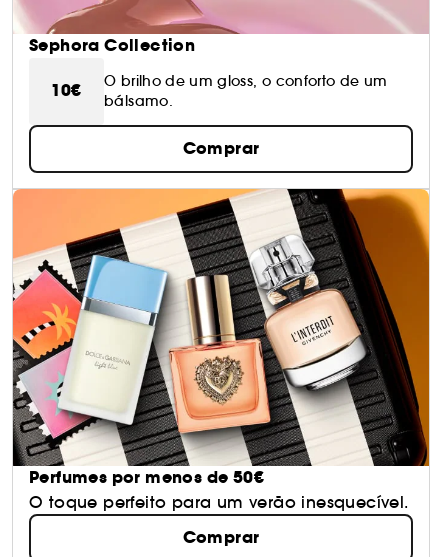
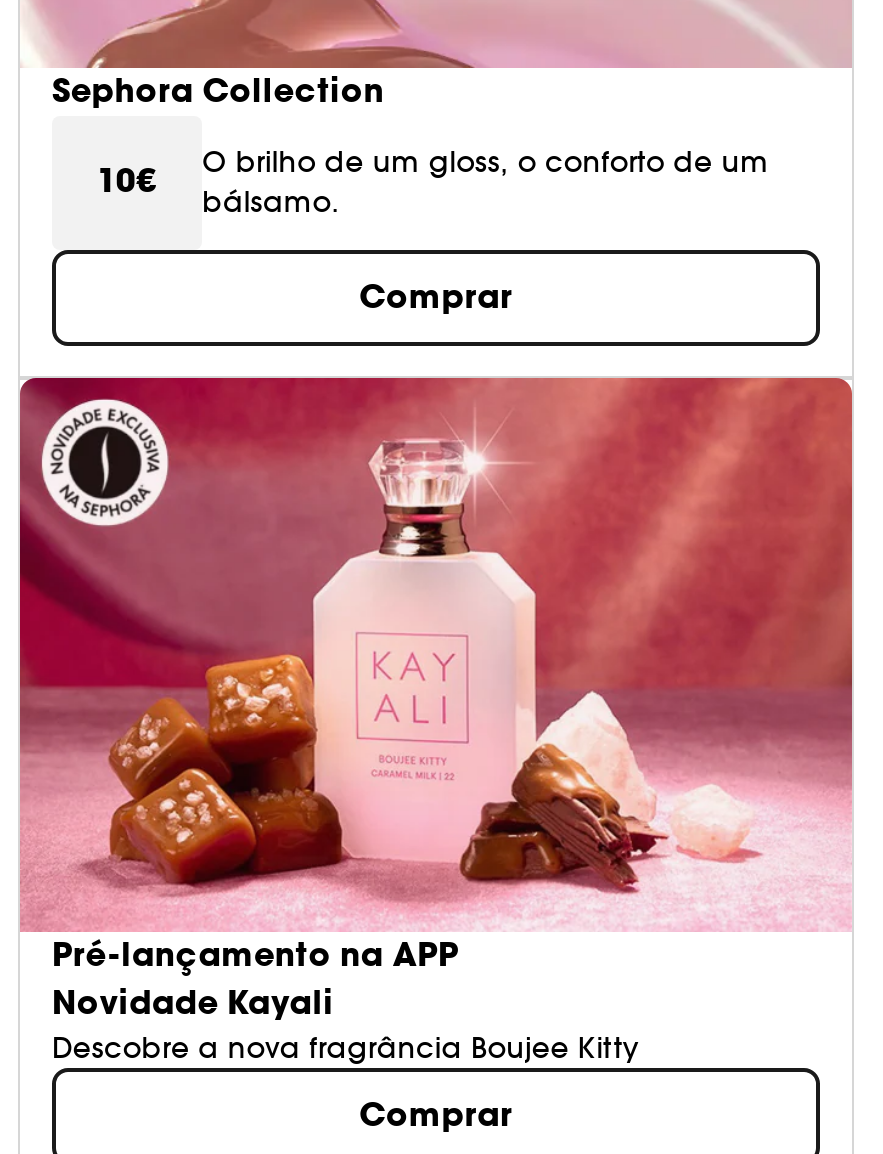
[12,188,430,512] [image] | Perfumes por menos de 50€ | O toque perfeito para um verão inesquecível. -> [18,376,854,1066] [image] | Pré-lançamento na APP | Novidade Kayali | Descobre a nova fragrância Boujee Kitty

